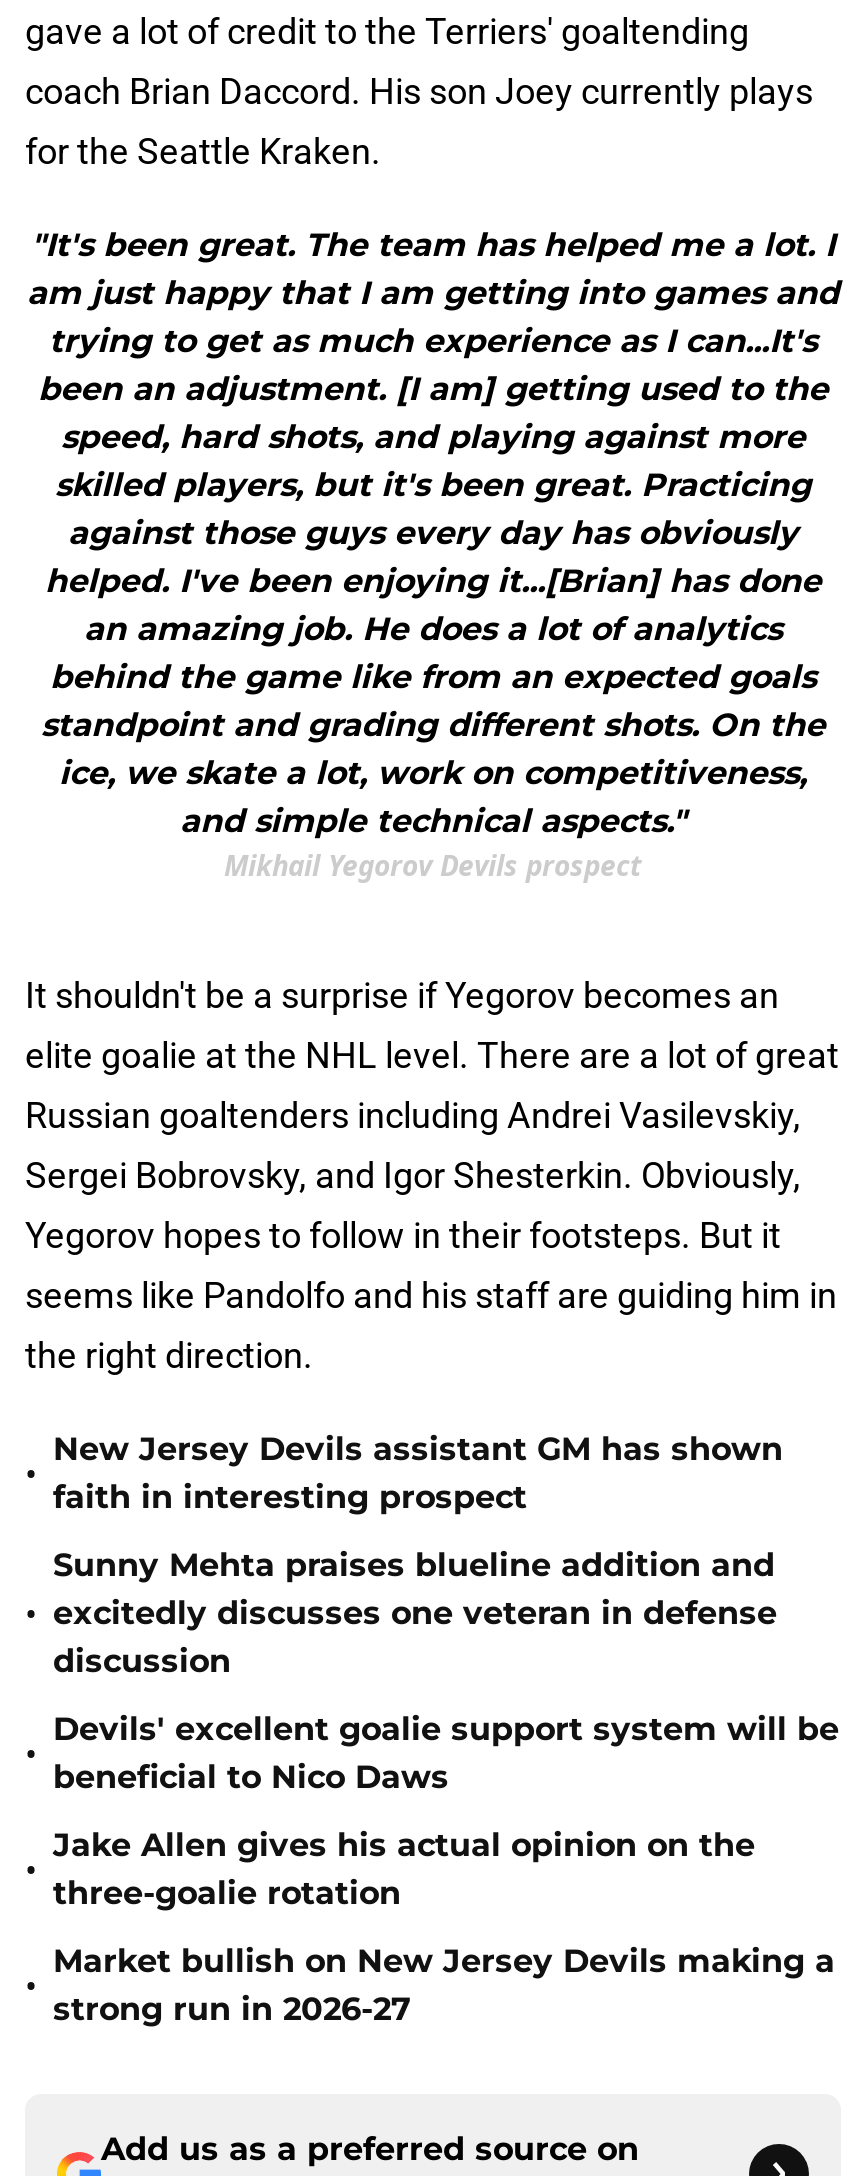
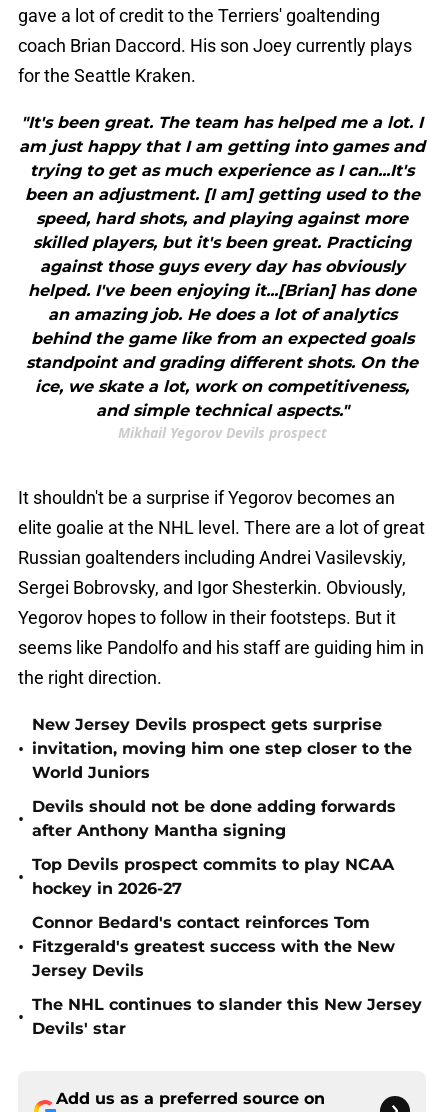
[53,1430,783,1516] New Jersey Devils assistant GM has shown | faith in interesting prospect -> [32,715,412,782] New Jersey Devils prospect gets surprise | invitation, moving him one step closer to the | World Juniors
[53,1546,777,1680] Sunny Mehta praises blueline addition and | excitedly discusses one veteran in defense | discussion -> [32,797,396,840] Devils should not be done adding forwards | after Anthony Mantha signing
[53,1710,839,1796] Devils' excellent goalie support system will be | beneficial to Nico Daws -> [32,855,394,898] Top Devils prospect commits to play NCAA | hockey in 2026-27
[53,1826,755,1912] Jake Allen gives his actual opinion on the | three-goalie rotation -> [32,913,395,980] Connor Bedard's contact reinforces Tom | Fitzgerald's greatest success with the New | Jersey Devils
[53,1942,835,2028] Market bullish on New Jersey Devils making a | strong run in 2026-27 -> [32,995,422,1038] The NHL continues to slander this New Jersey | Devils' star

